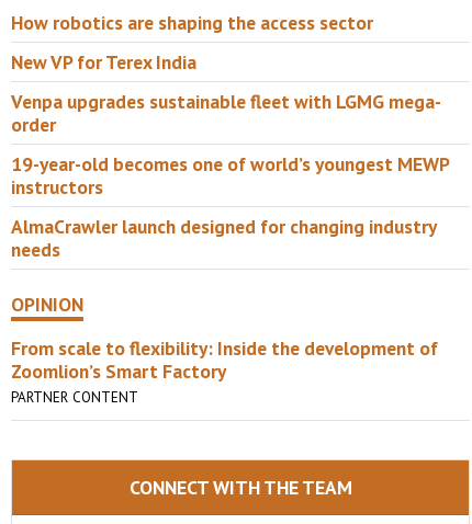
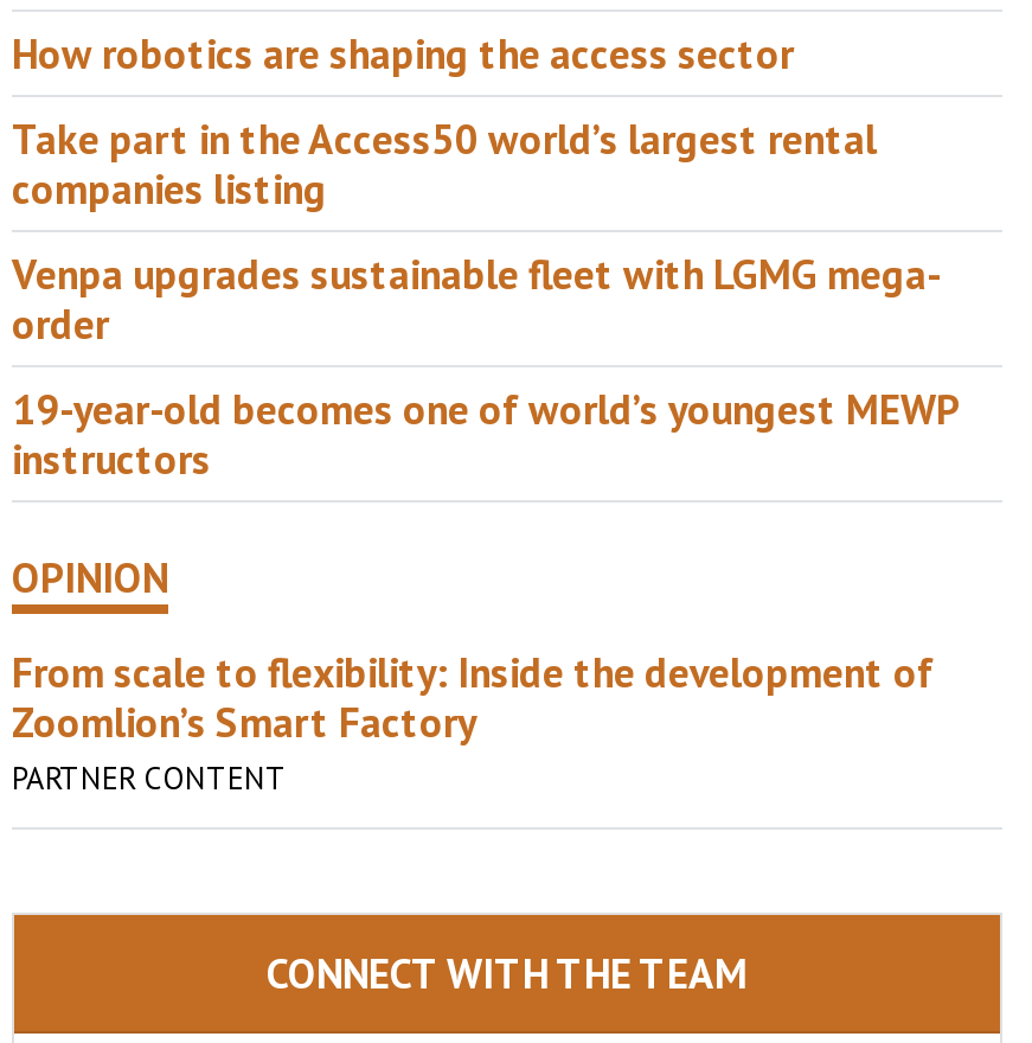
[11,49,196,74] New VP for Terex India -> [12,110,877,215] Take part in the Access50 world’s largest rental | companies listing
moved [11,88,449,199] -> [12,245,957,485]: Venpa upgrades sustainable fleet with LGMG mega- | order | 19-year-old becomes one of world’s youngest MEWP | instructors
[11,213,436,261] AlmaCrawler launch designed for changing industry | needs -> none

